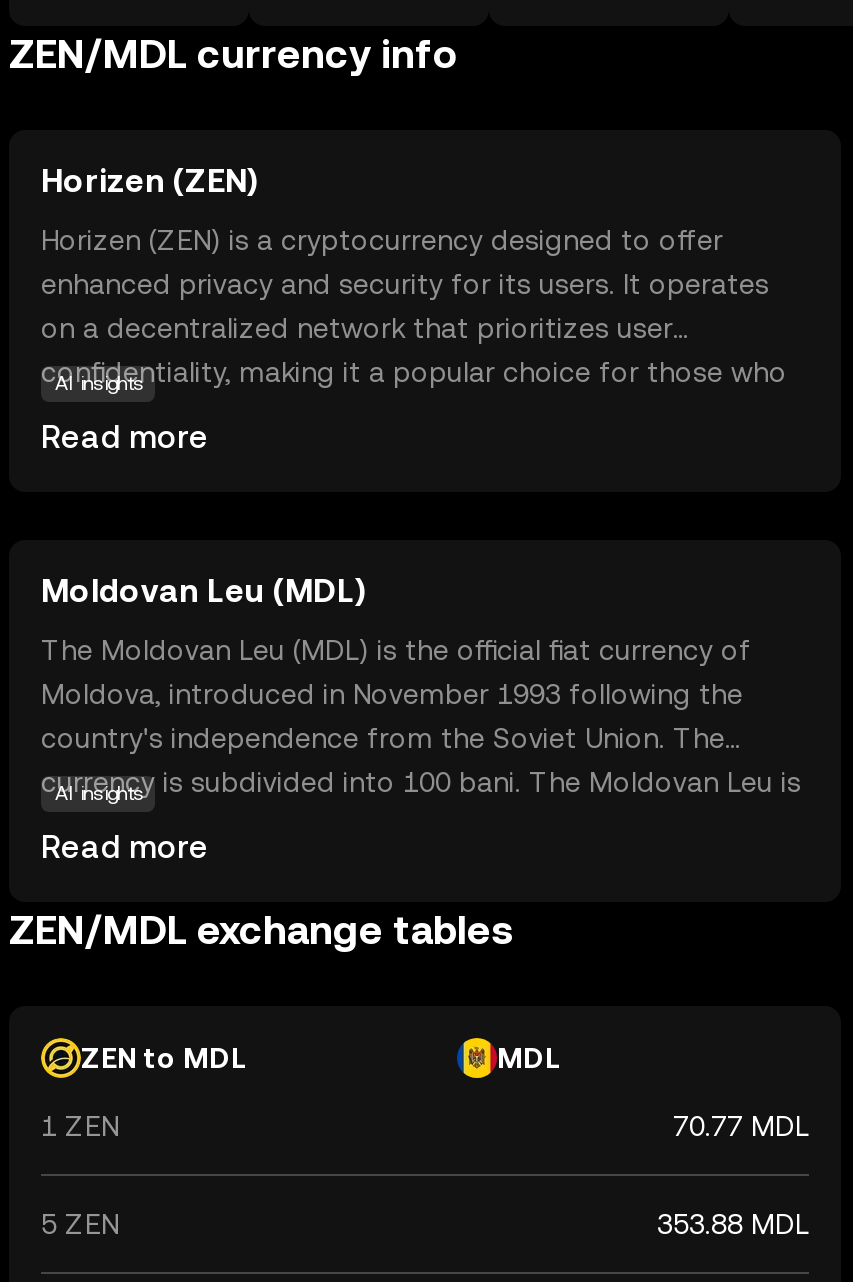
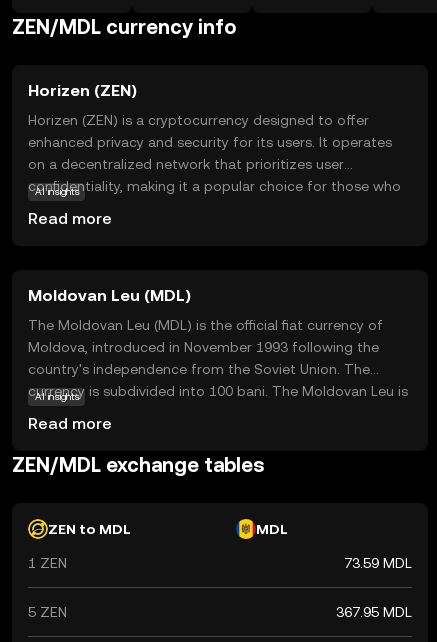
[673,1110,809,1142] 70.77 MDL -> [344,555,412,571] 73.59 MDL
[657,1208,809,1240] 353.88 MDL -> [336,604,412,620] 367.95 MDL

